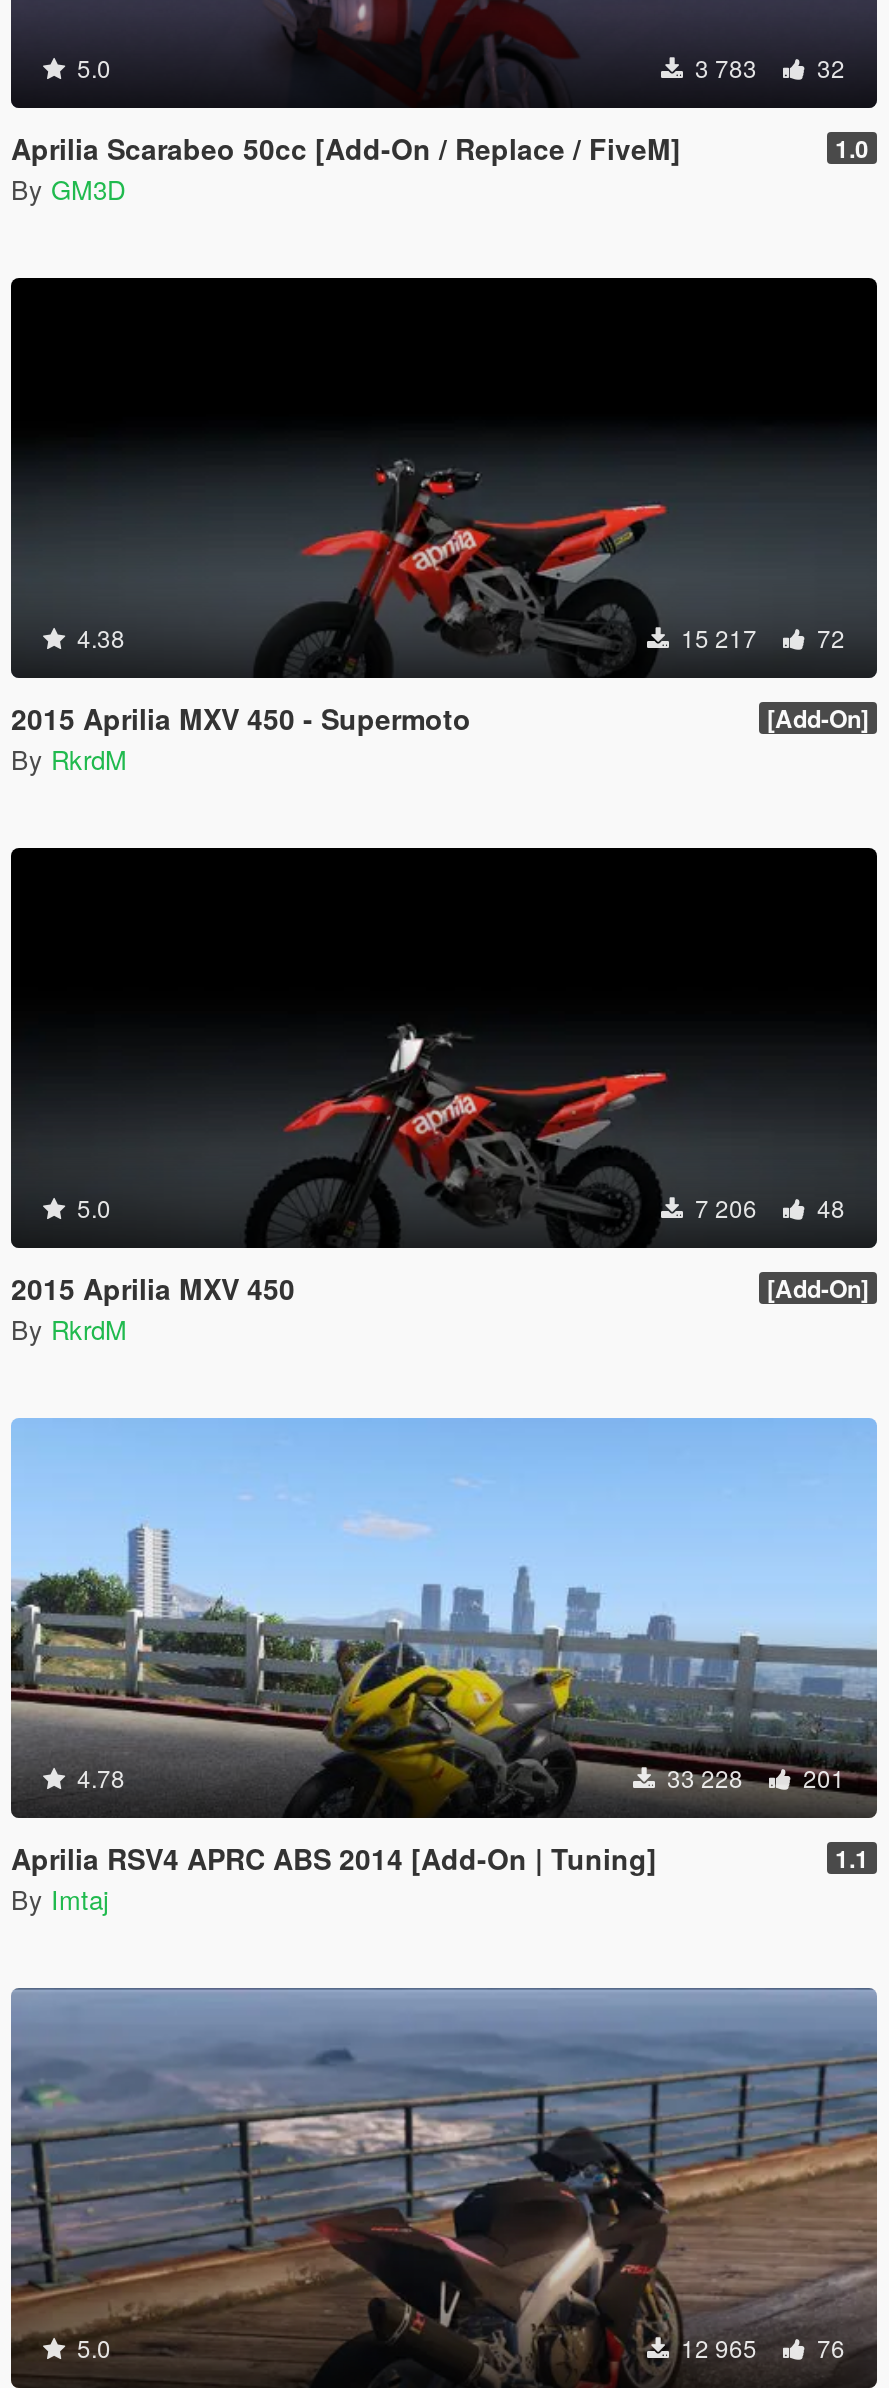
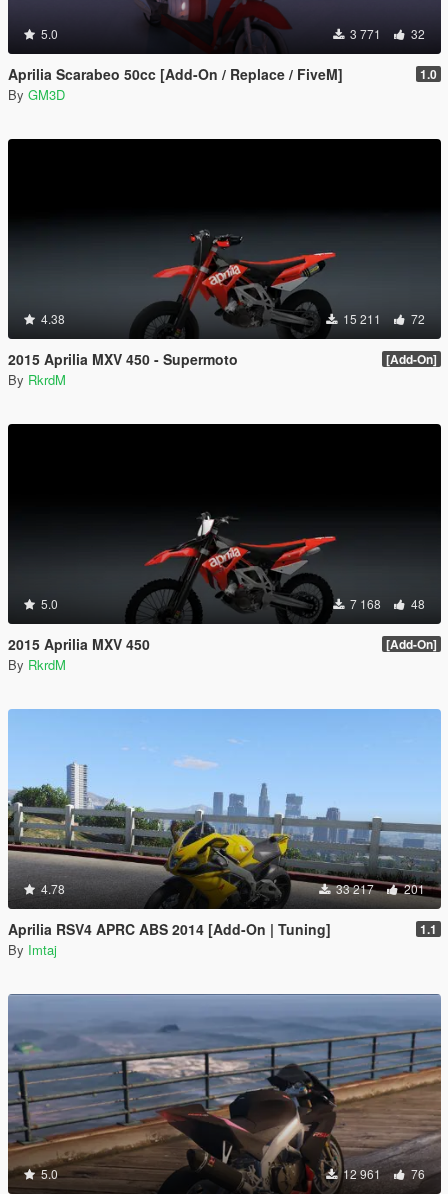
[689,50,845,84] 3 783 32 -> [347,25,425,42] 3 771 32
[675,620,845,654] 15 217 72 -> [340,310,425,327] 15 211 72
[689,1190,845,1224] 7 206 48 -> [347,595,425,612] 7 168 48
[661,1760,845,1794] 33 228 201 -> [333,880,425,897] 33 217 201
[675,2330,845,2364] 12 965 76 -> [340,1165,425,1182] 12 961 76

